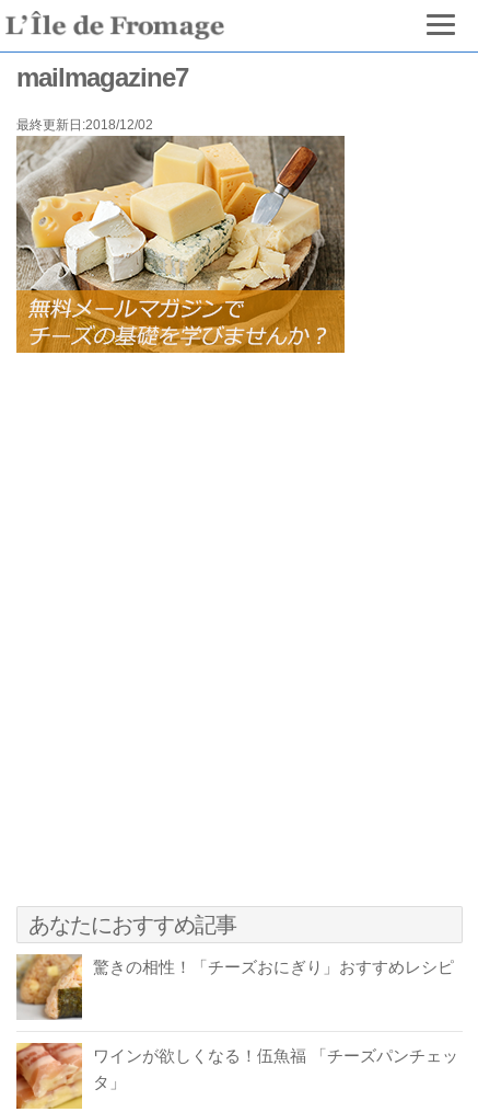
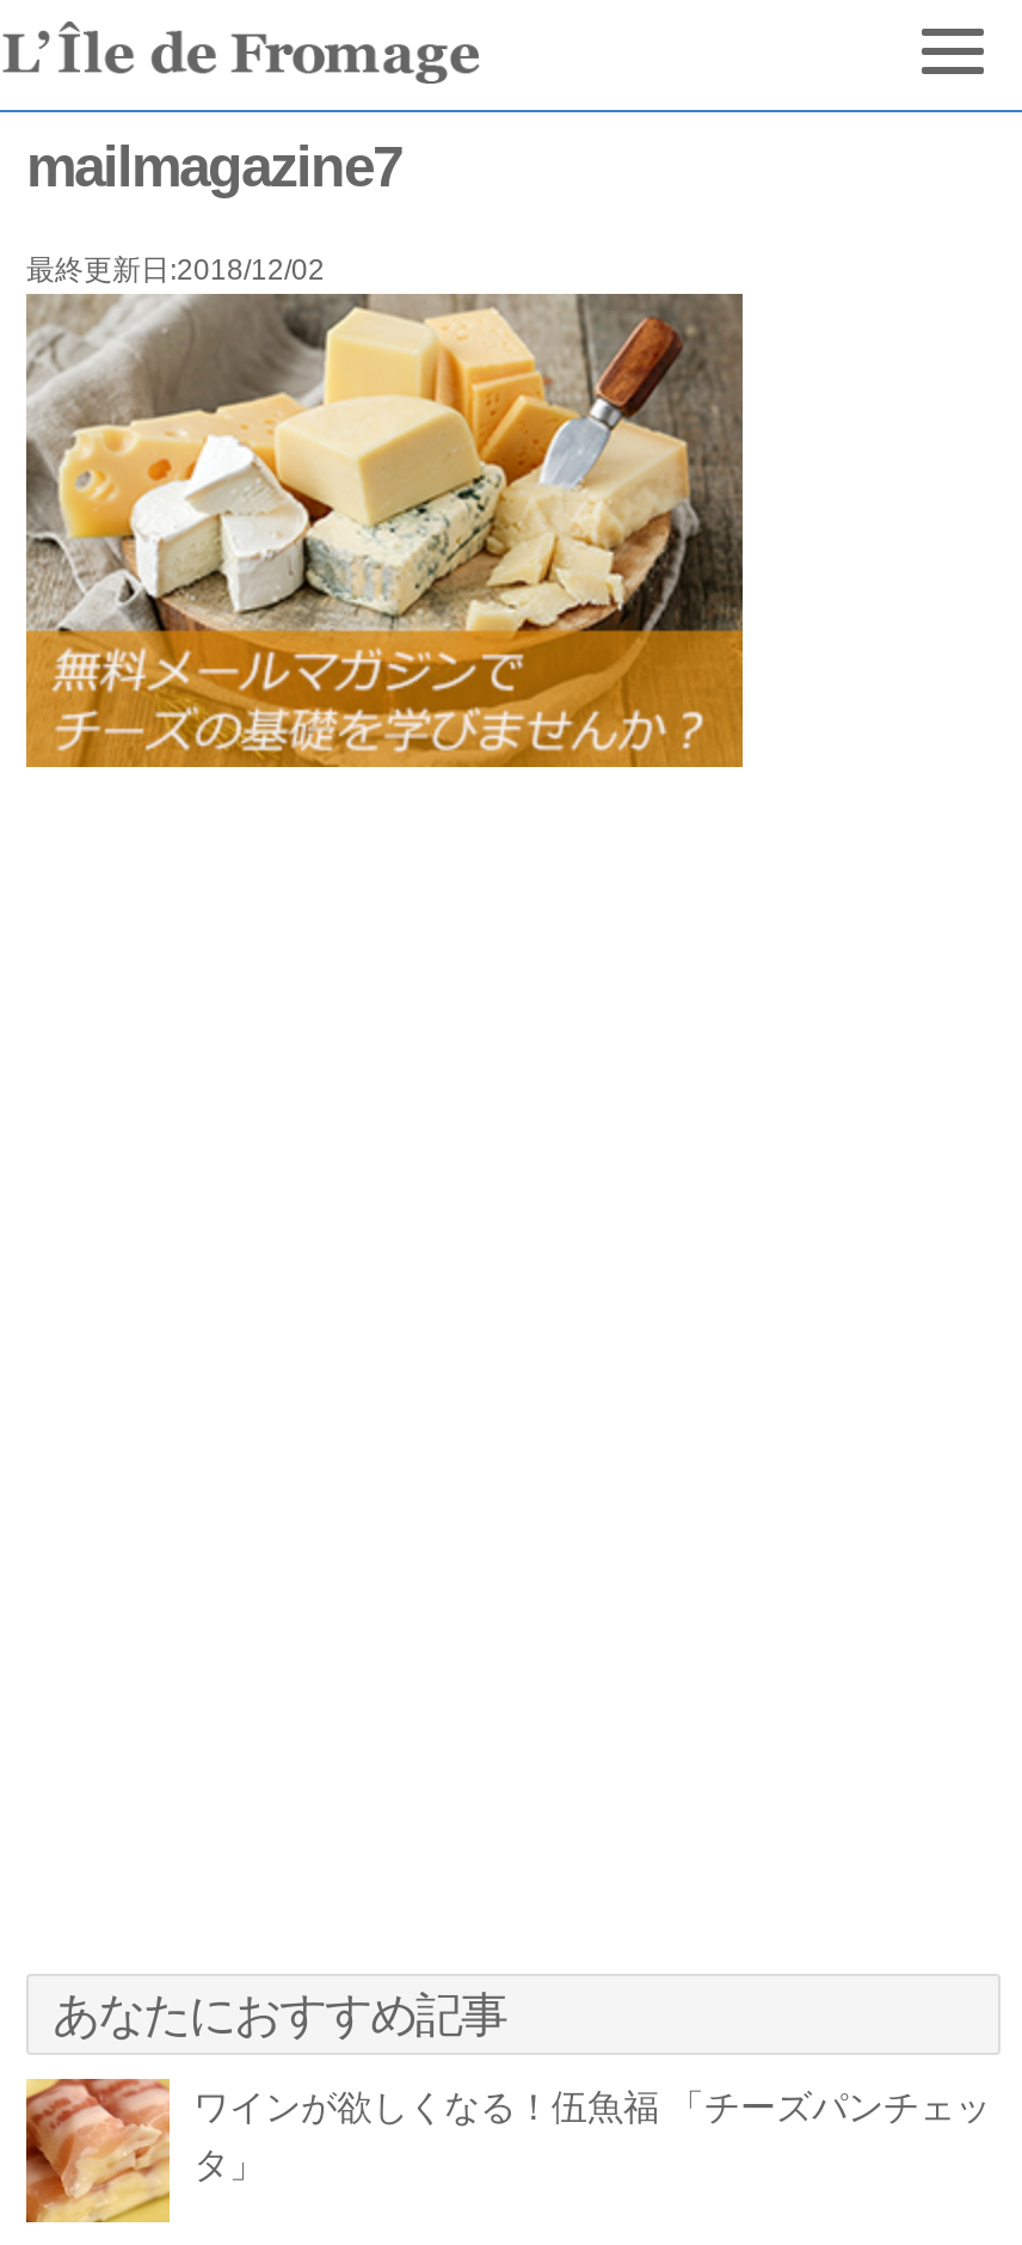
[15,953,454,1020] [image] | 驚きの相性！「チーズおにぎり」おすすめレシピ -> none

